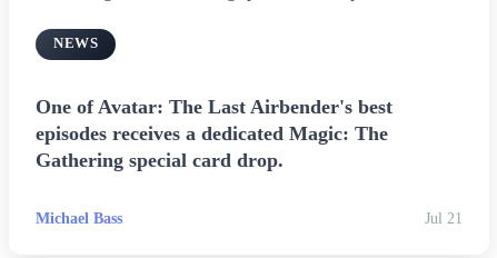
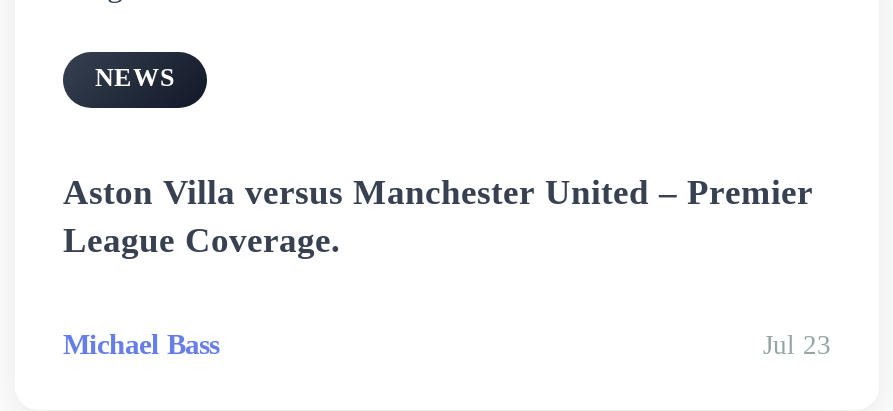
[36,96,392,171] One of Avatar: The Last Airbender's best | episodes receives a dedicated Magic: The | Gathering special card drop. -> [63,172,813,260] Aston Villa versus Manchester United – Premier | League Coverage.
[425,210,463,227] Jul 21 -> [763,329,831,359] Jul 23

